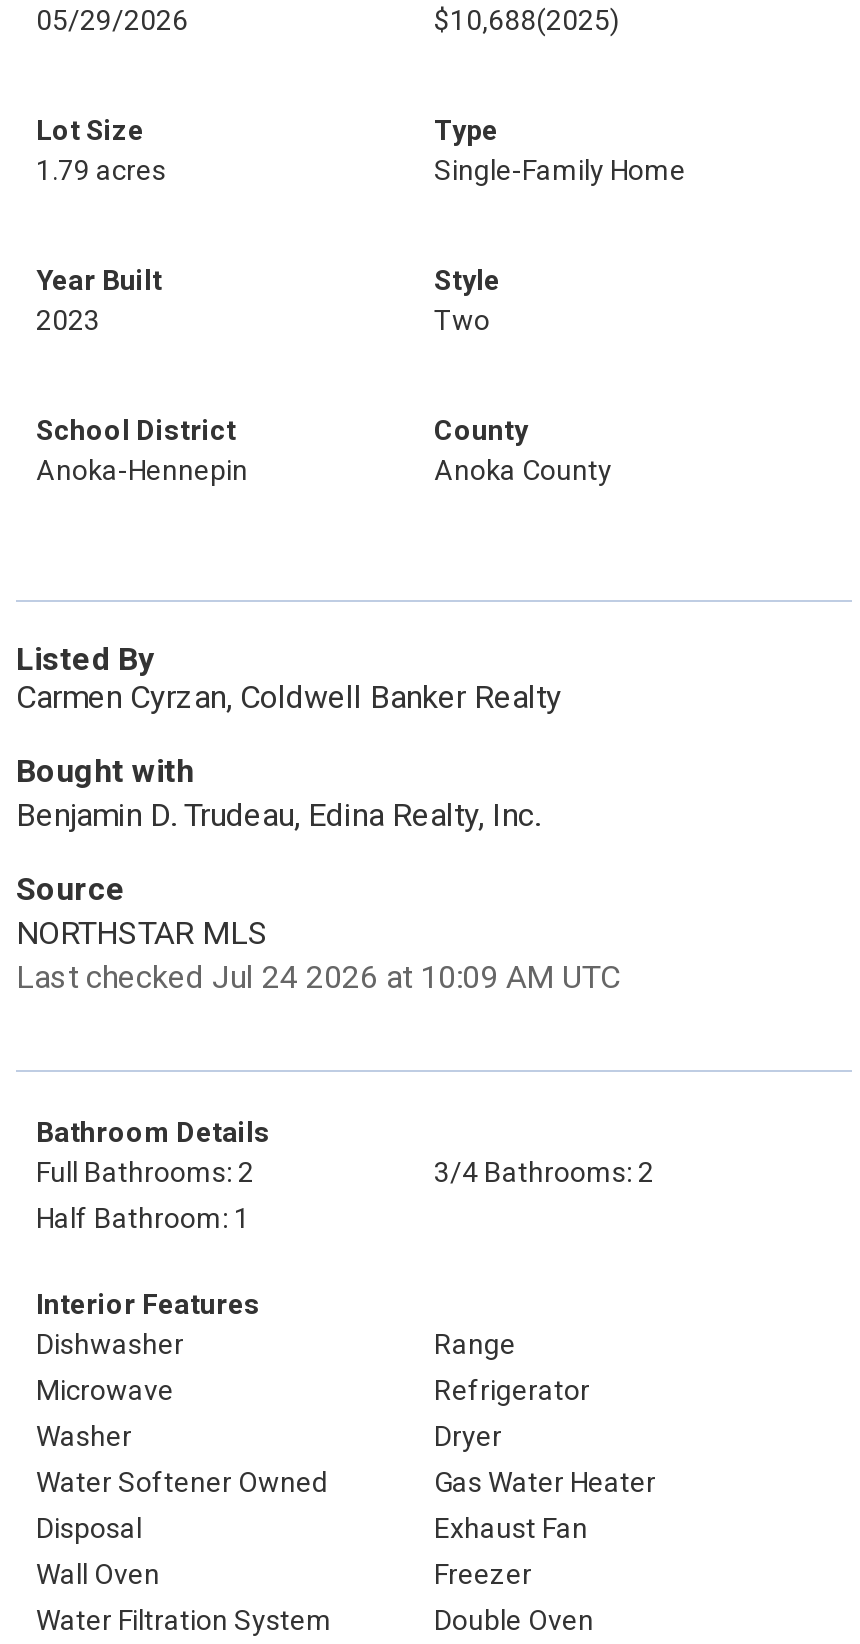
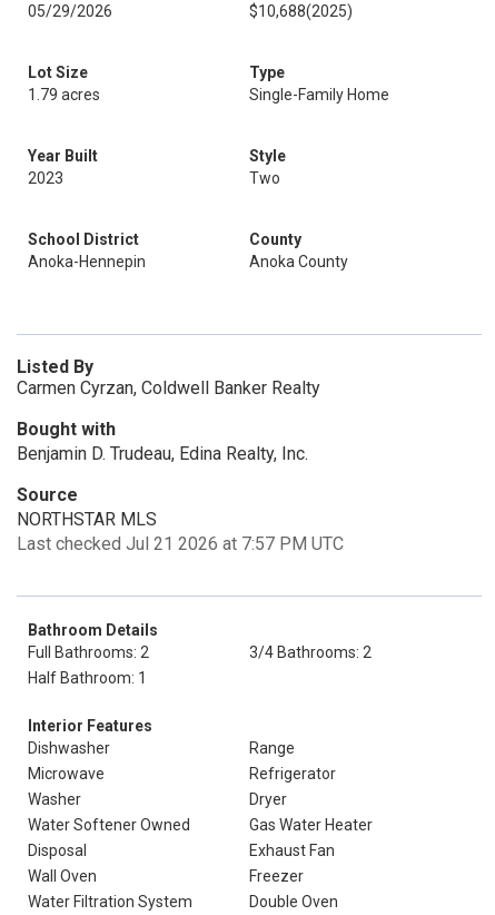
[16,958,620,996] Last checked Jul 24 2026 at 10:09 AM UTC -> [17,533,344,554] Last checked Jul 21 2026 at 7:57 PM UTC

